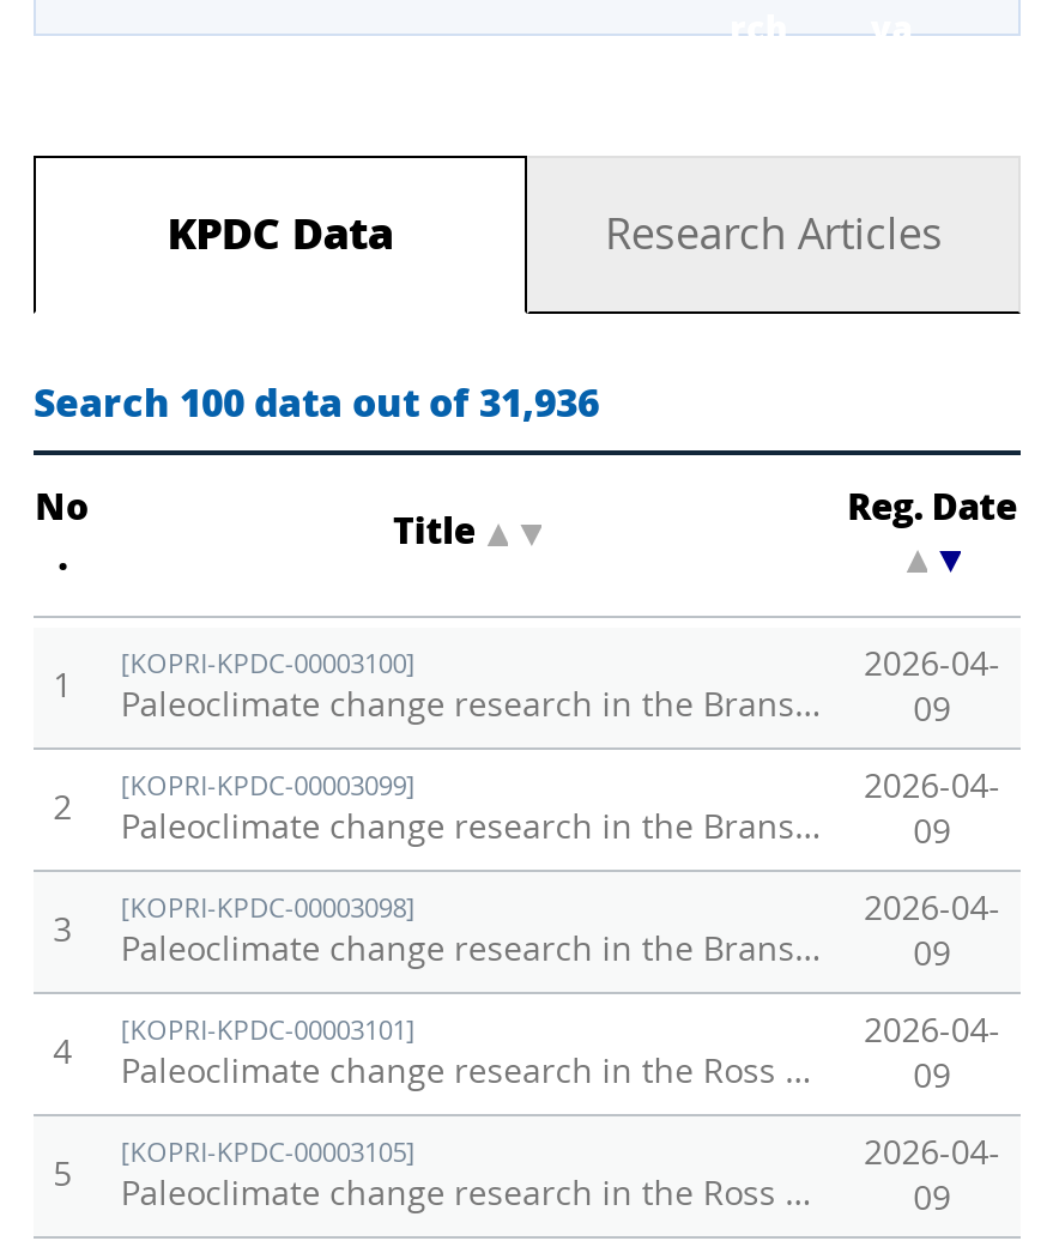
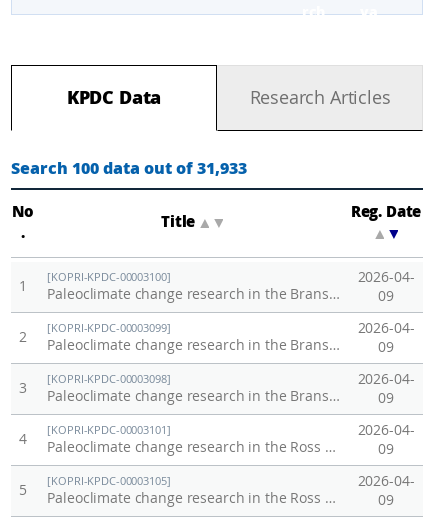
[34,381,599,426] Search 100 data out of 31,936 -> [11,159,247,178] Search 100 data out of 31,933

